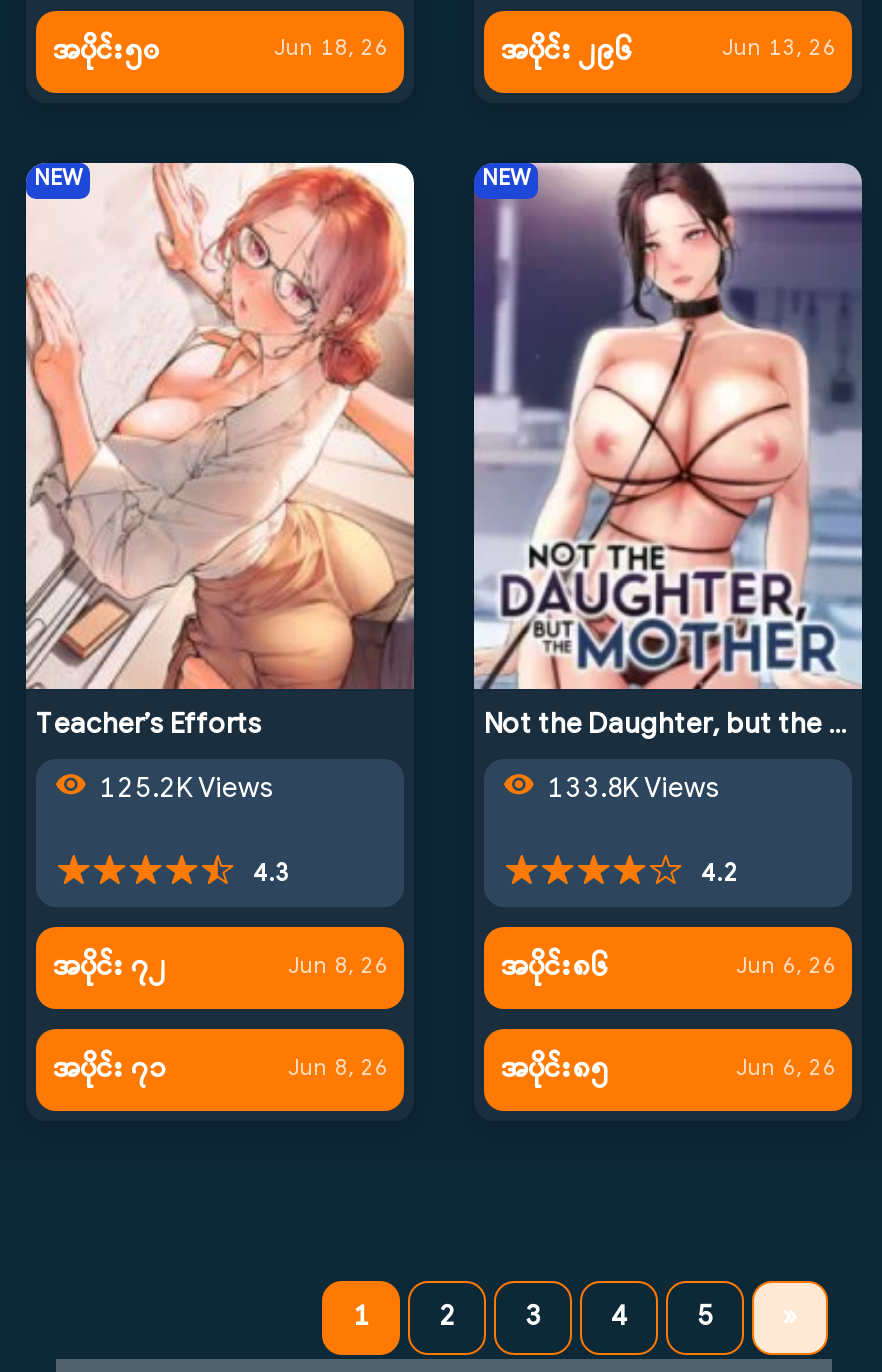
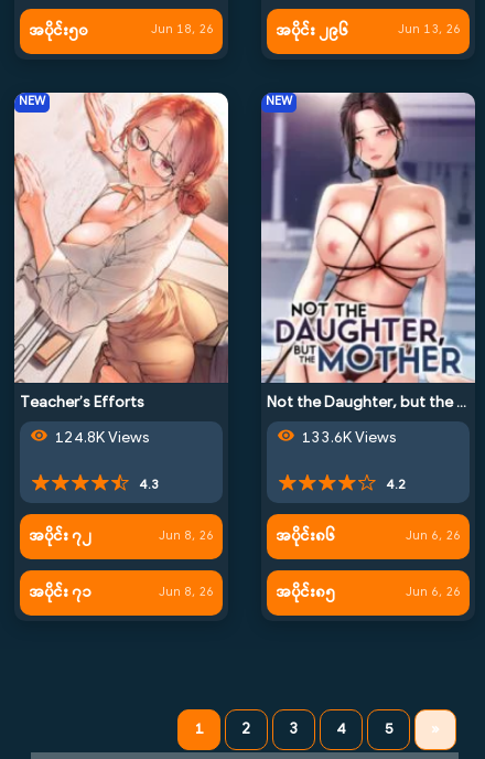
[86,770,274,812] 125.2K Views -> [47,427,150,451] 124.8K Views
[534,770,720,812] 133.8K Views -> [294,427,397,451] 133.6K Views

